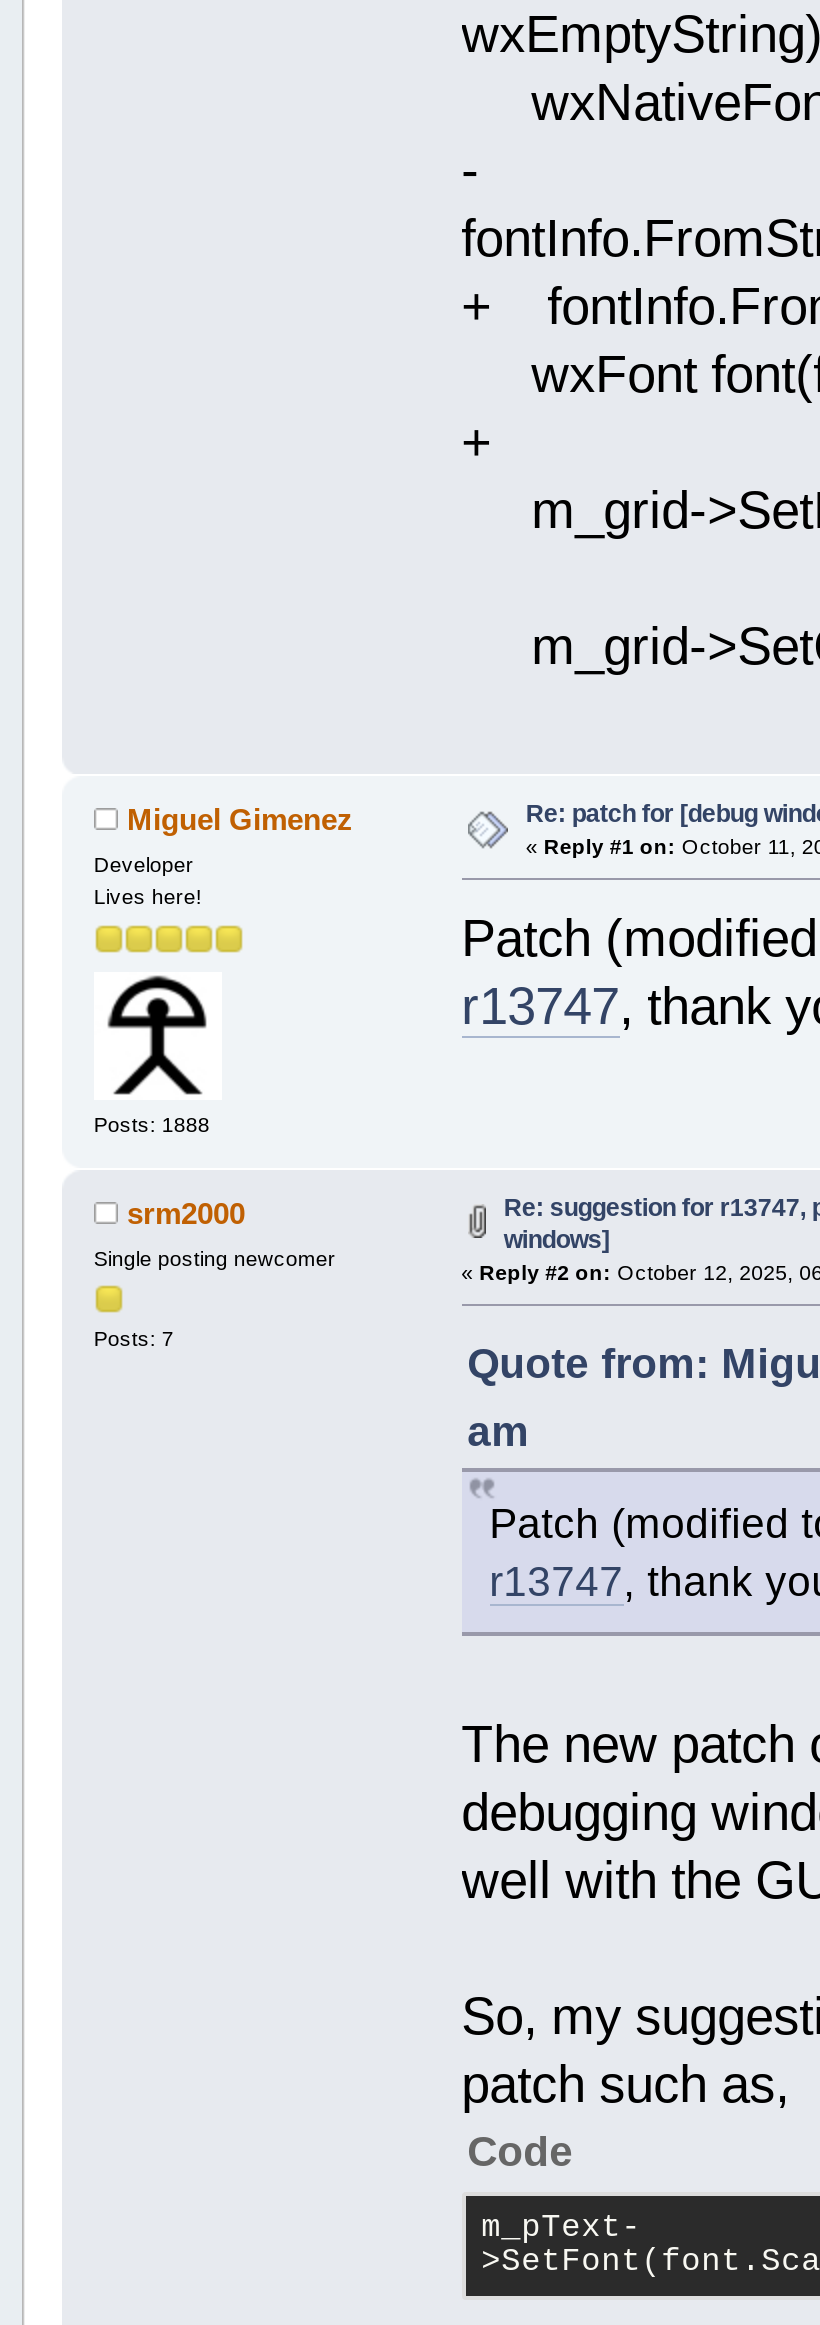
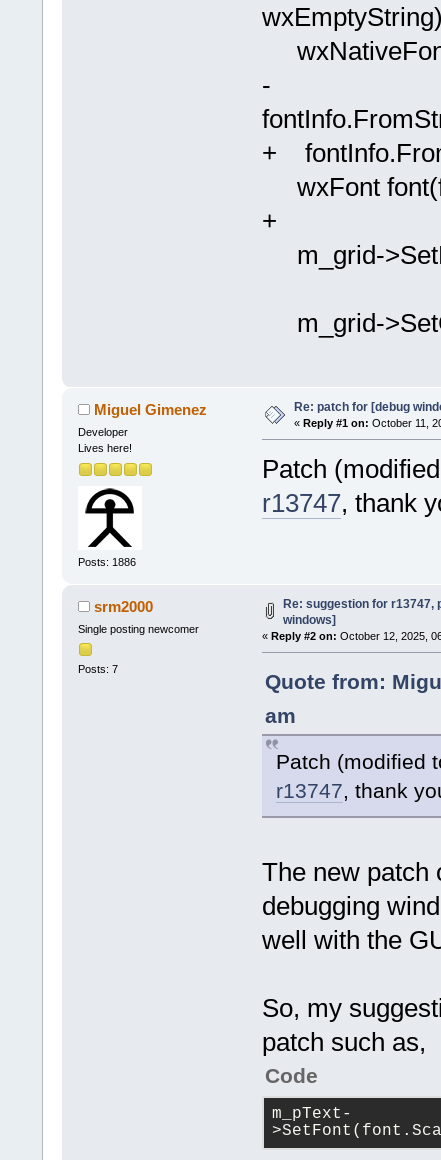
[94,1112,210,1136] Posts: 1888 -> [78,556,136,568] Posts: 1886

